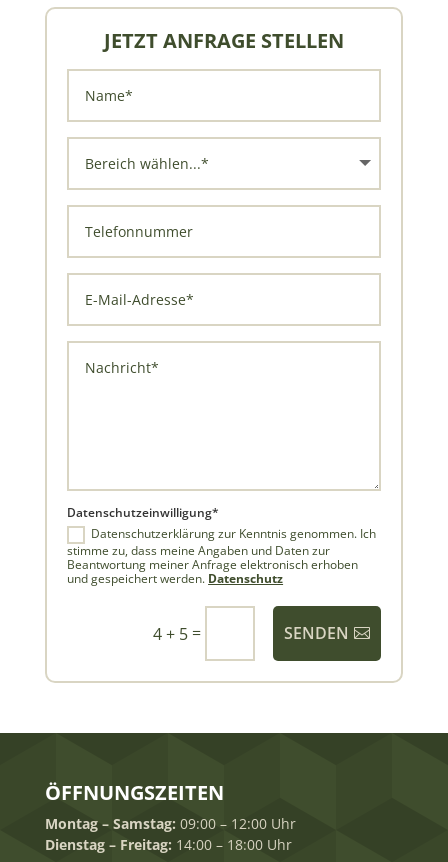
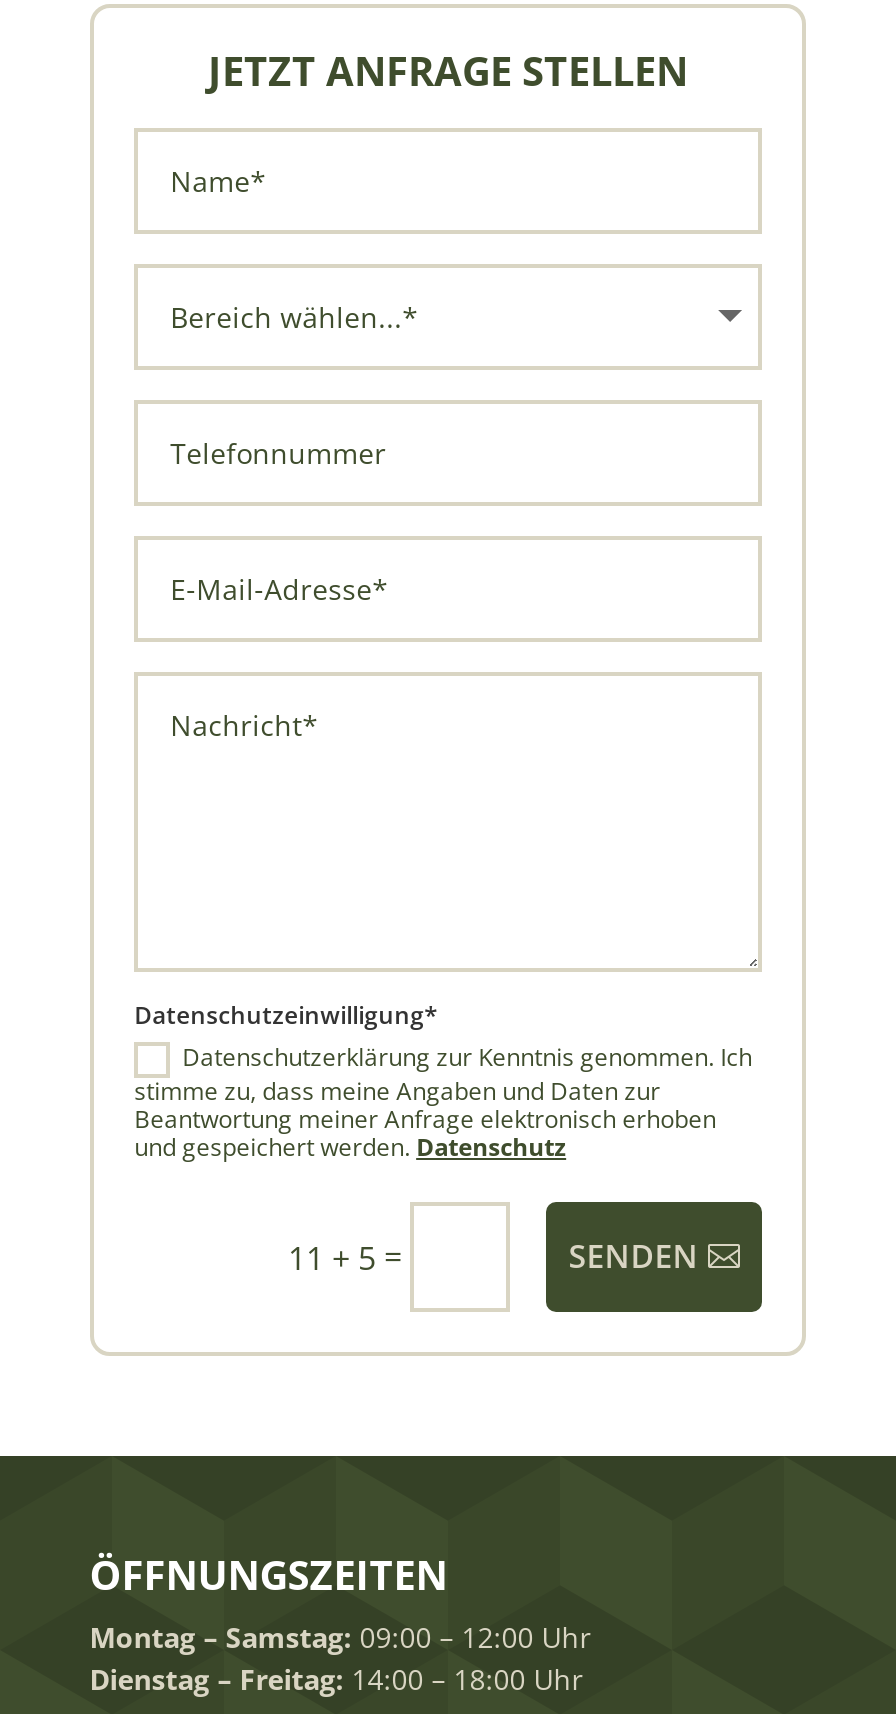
[153,622,205,645] 4 + 5 = -> [288,1234,410,1280] 11 + 5 =

